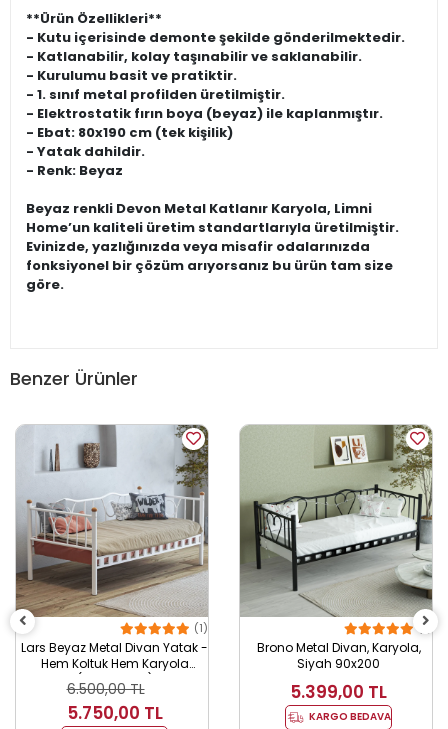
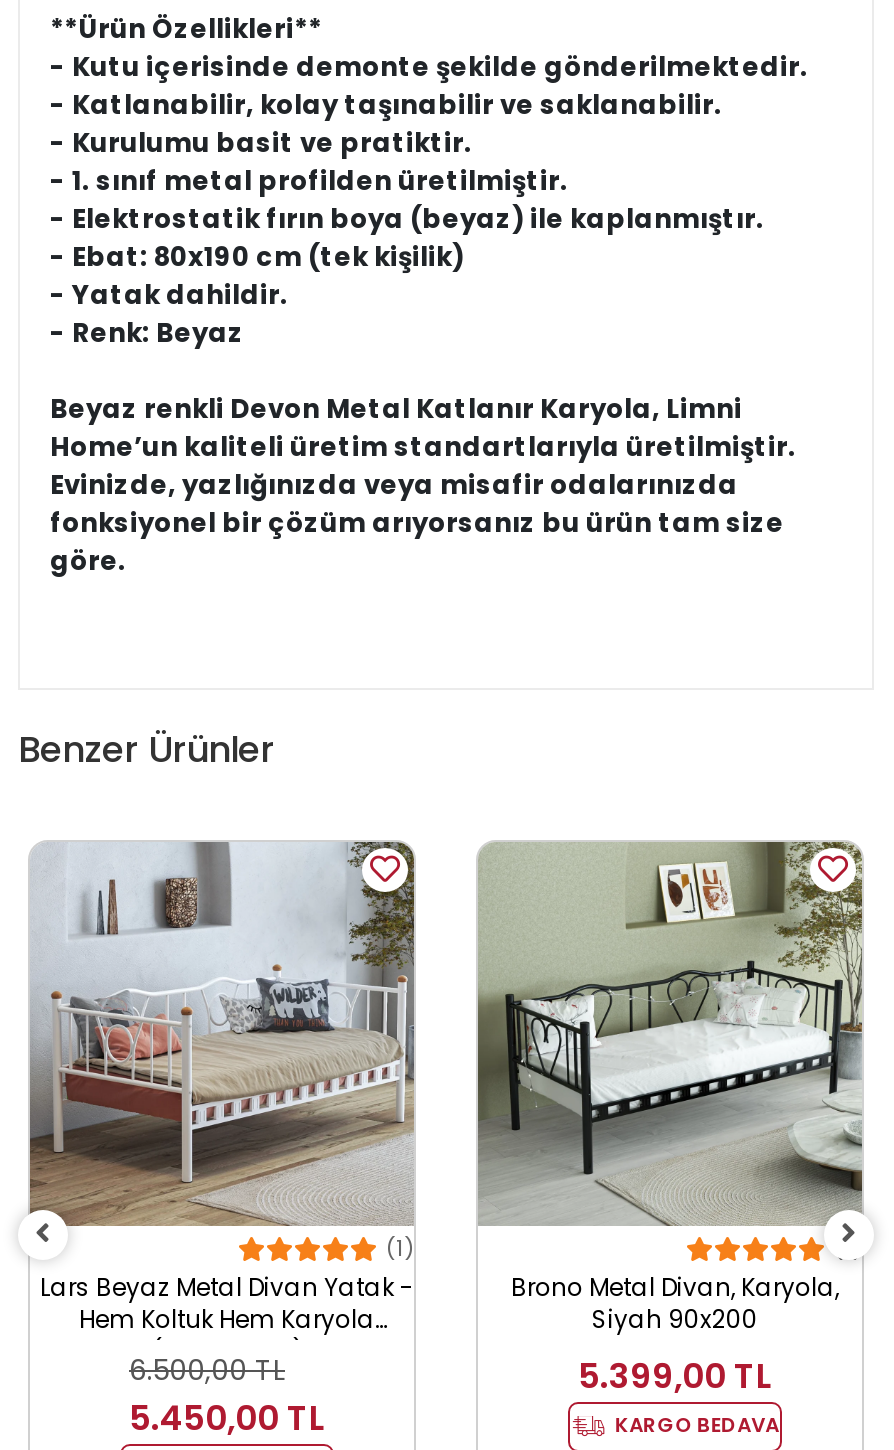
[66,701,162,725] 5.750,00 TL -> [129,1394,325,1442] 5.450,00 TL

